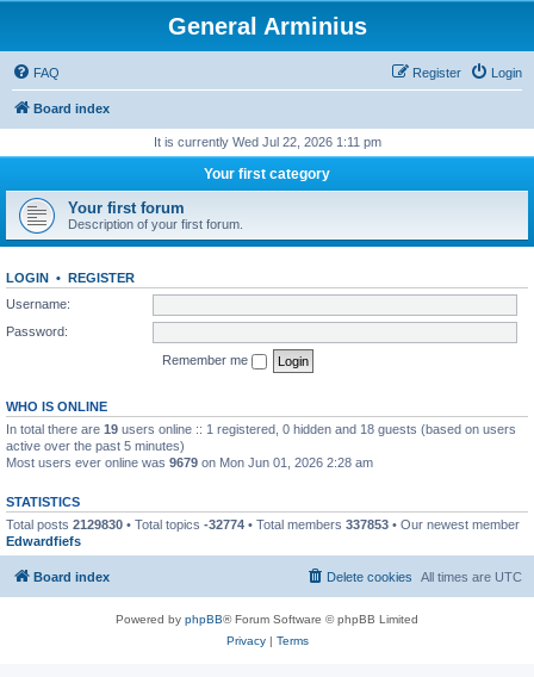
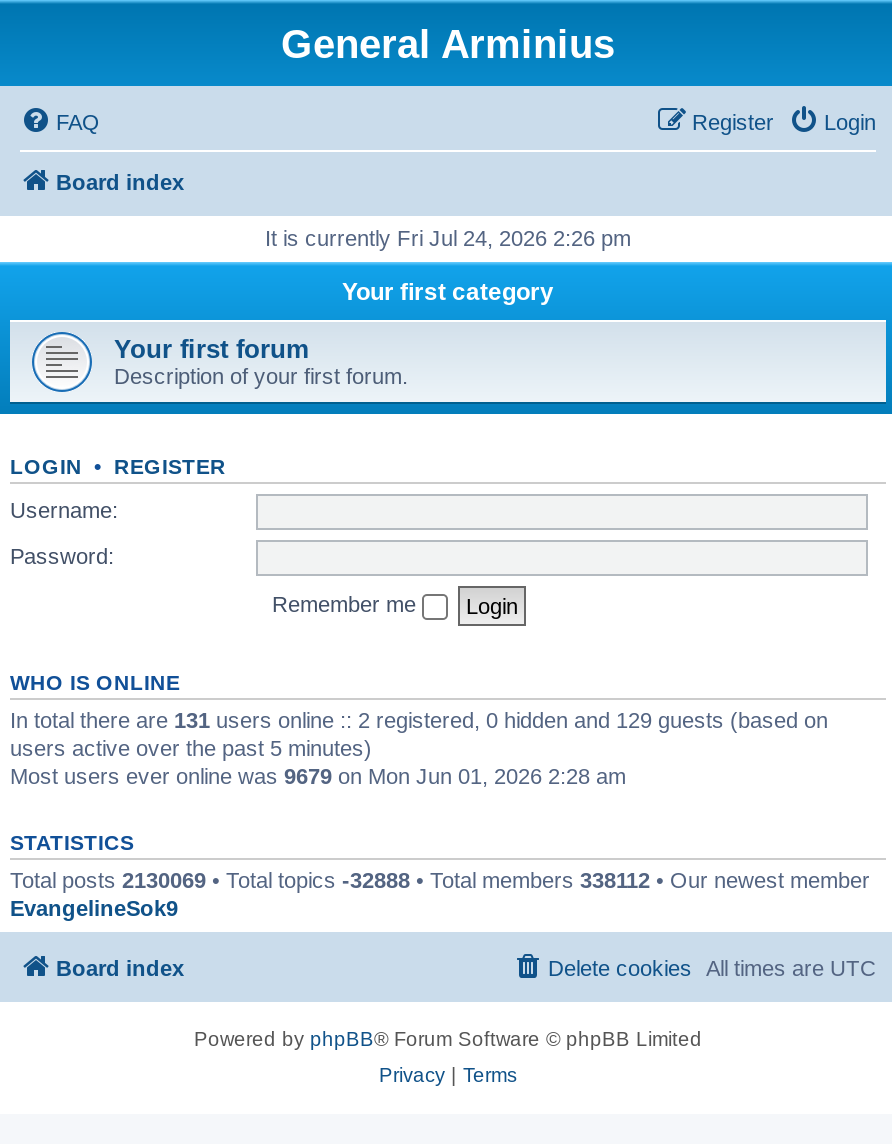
[153,135,381,149] It is currently Wed Jul 22, 2026 1:11 pm -> [265,226,631,250] It is currently Fri Jul 24, 2026 2:26 pm
[6,421,516,452] In total there are 19 users online :: 1 registered, 0 hidden and 18 guests (based on users | active over the past 5 minutes) -> [10,707,828,759] In total there are 131 users online :: 2 registered, 0 hidden and 129 guests (based on | users active over the past 5 minutes)
[6,517,520,548] Total posts 2129830 • Total topics -32774 • Total members 337853 • Our newest member | Edwardfiefs -> [10,867,870,919] Total posts 2130069 • Total topics -32888 • Total members 338112 • Our newest member | EvangelineSok9

